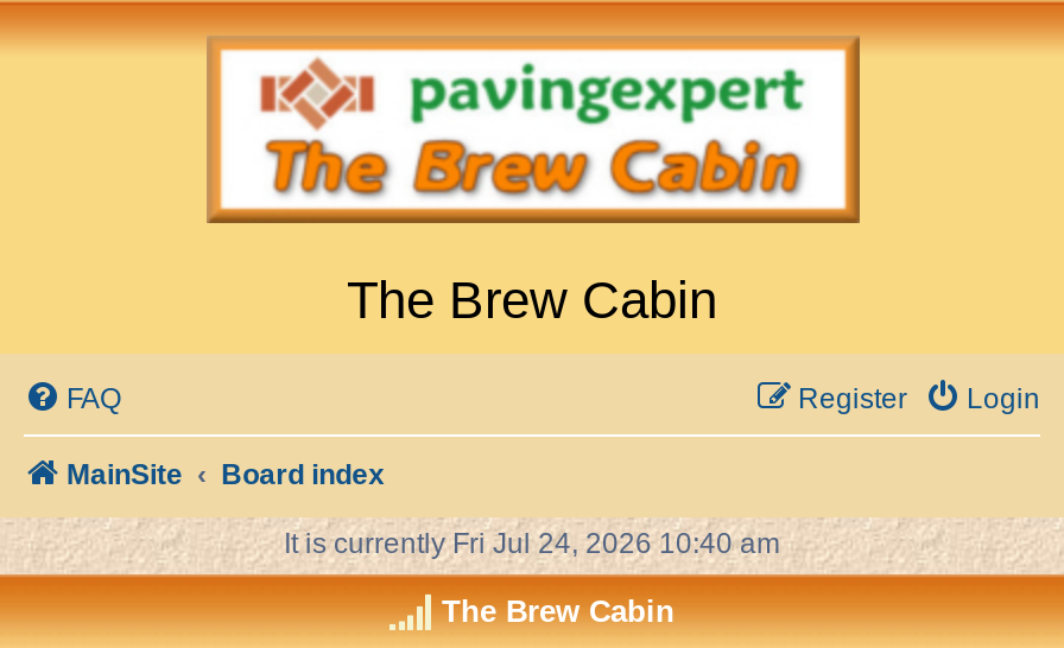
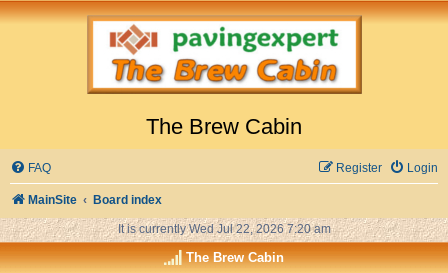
[284,527,780,560] It is currently Fri Jul 24, 2026 10:40 am -> [117,222,330,236] It is currently Wed Jul 22, 2026 7:20 am

